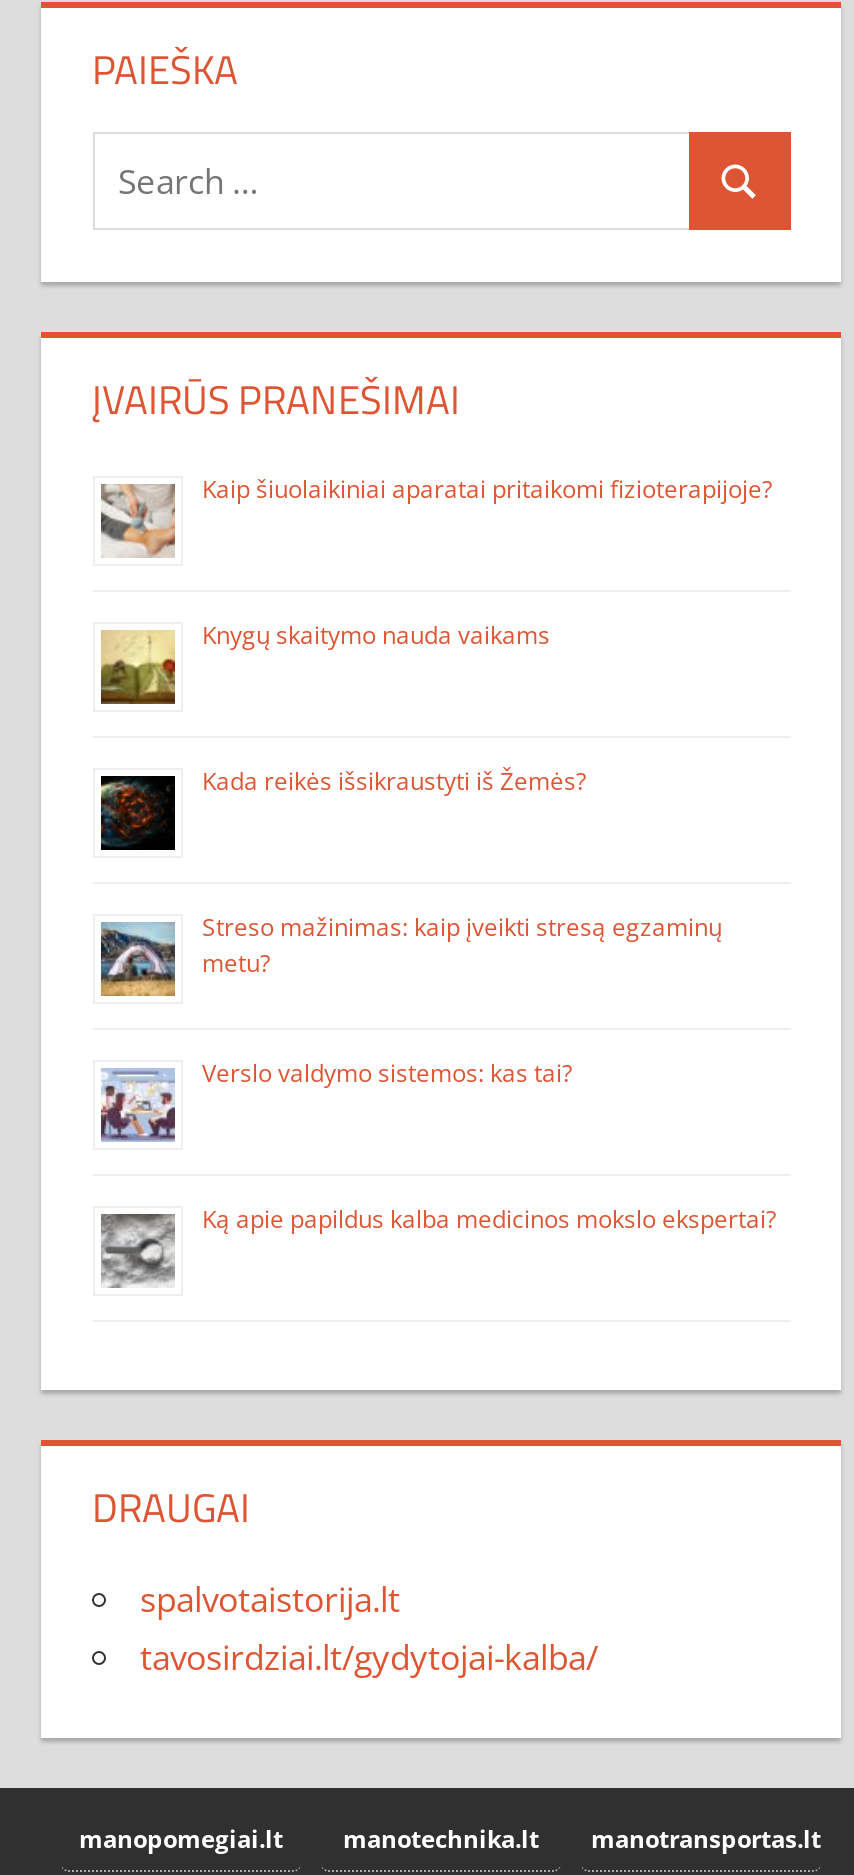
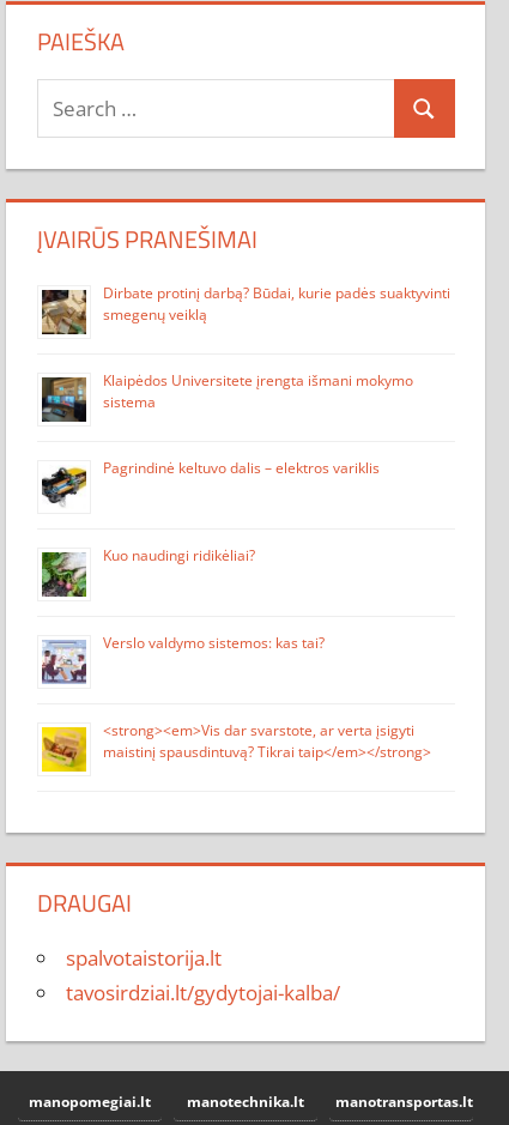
[99,473,778,558] [image] | Kaip šiuolaikiniai aparatai pritaikomi fizioterapijoje? -> [41,283,450,335] [image] | Dirbate protinį darbą? Būdai, kurie padės suaktyvinti | smegenų veiklą
[99,619,550,706] [image] | Knygų skaitymo nauda vaikams -> [41,371,413,423] [image] | Klaipėdos Universitete įrengta išmani mokymo | sistema
[99,765,586,852] [image] | Kada reikės išsikraustyti iš Žemės? -> [41,458,379,509] [image] | Pagrindinė keltuvo dalis – elektros variklis
[99,911,722,998] [image] | Streso mažinimas: kaip įveikti stresą egzaminų | metu? -> [41,545,255,598] [image] | Kuo naudingi ridikėliai?
[99,1203,776,1290] [image] | Ką apie papildus kalba medicinos mokslo ekspertai? -> [41,720,431,773] [image] | <strong><em>Vis dar svarstote, ar verta įsigyti | maistinį spausdintuvą? Tikrai taip</em></strong>

